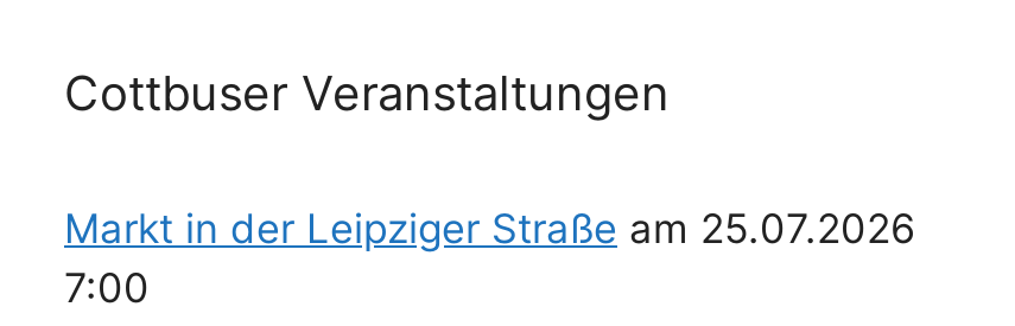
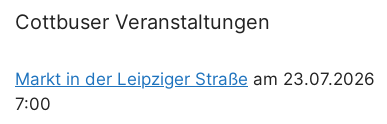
[64,207,916,254] Markt in der Leipziger Straße am 25.07.2026 -> [15,69,375,89] Markt in der Leipziger Straße am 23.07.2026

